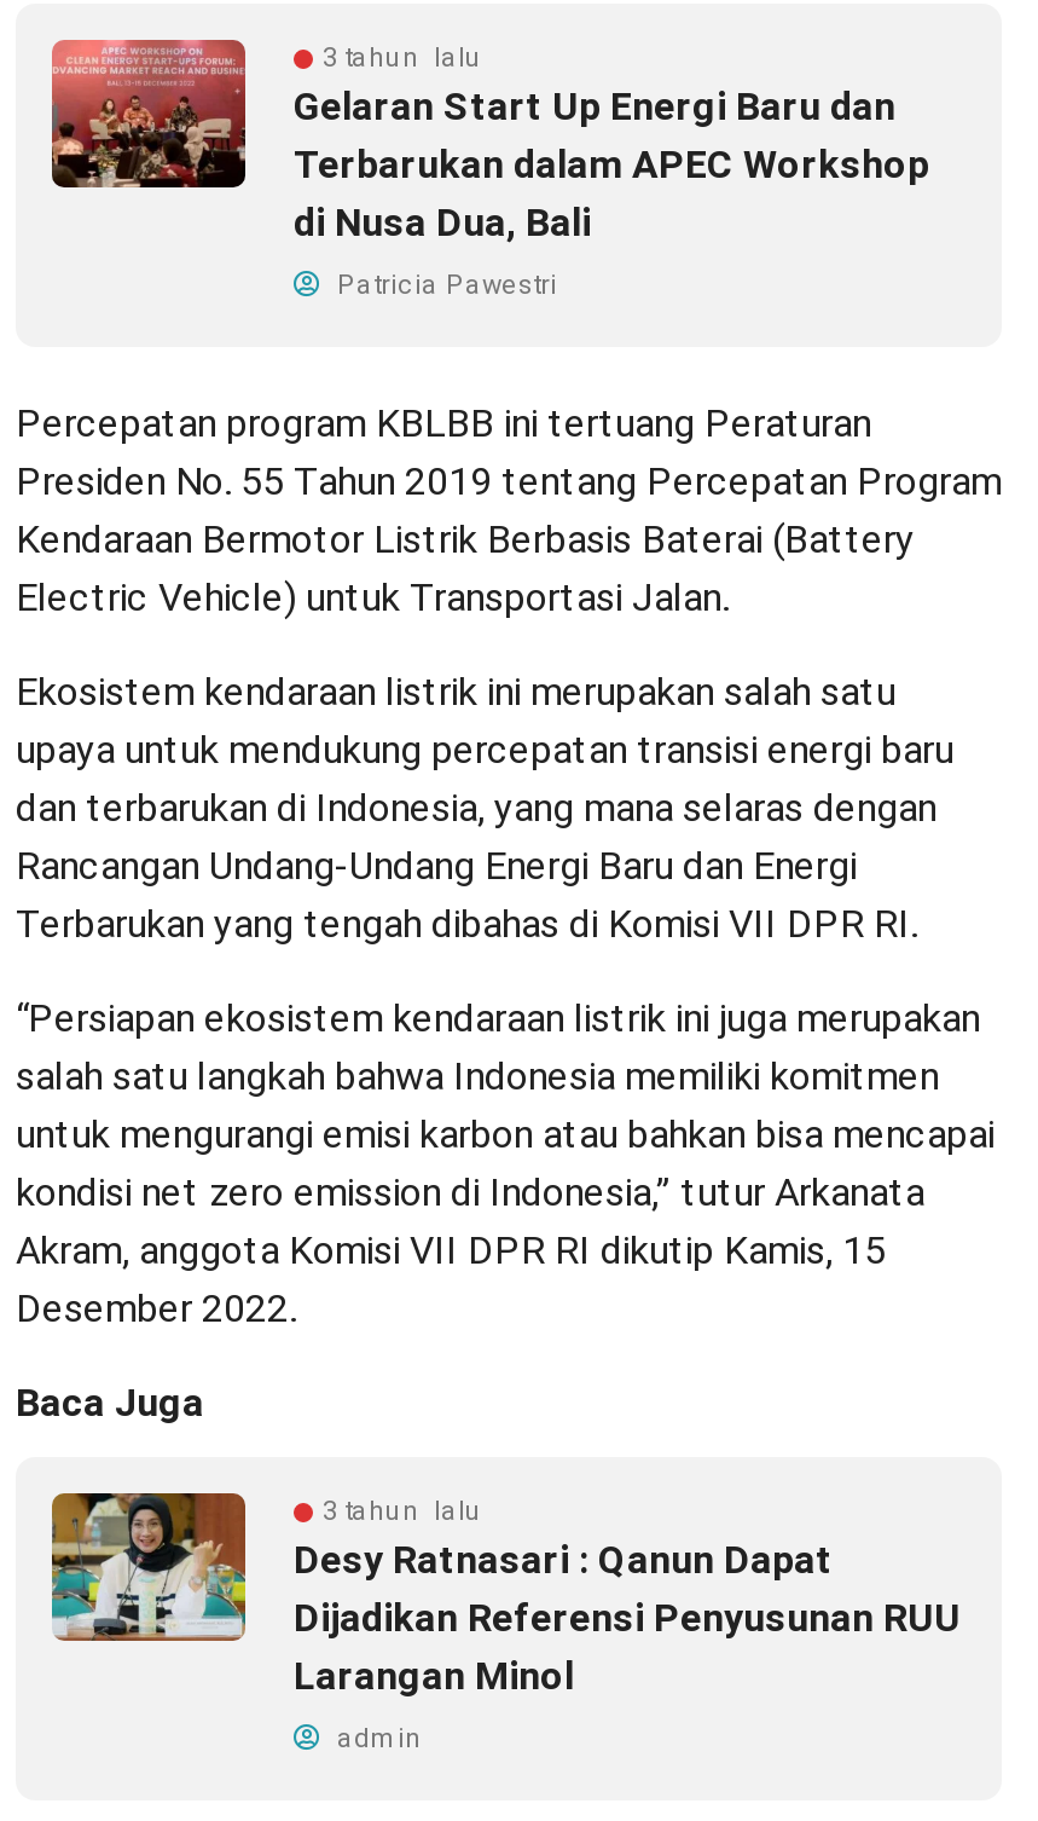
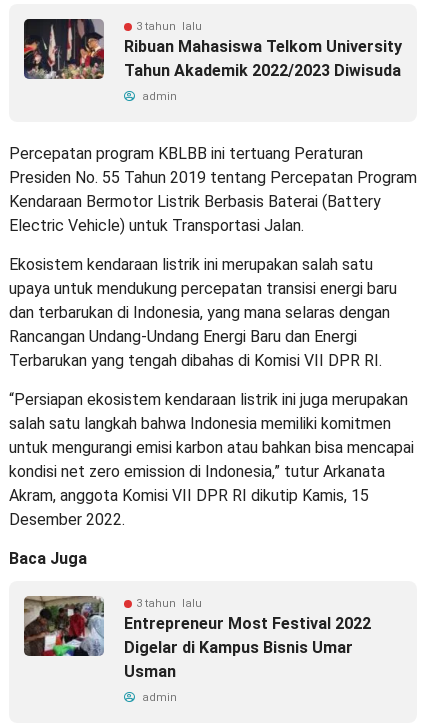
[50,37,929,246] [image] | Gelaran Start Up Energi Baru dan | Terbarukan dalam APEC Workshop | di Nusa Dua, Bali -> [23,18,402,80] [image] | Ribuan Mahasiswa Telkom University | Tahun Akademik 2022/2023 Diwisuda
[330,271,557,302] Patricia Pawestri -> [139,90,177,103] admin
[50,1491,961,1700] [image] | Desy Ratnasari : Qanun Dapat | Dijadikan Referensi Penyusunan RUU | Larangan Minol -> [23,595,371,681] [image] | Entrepreneur Most Festival 2022 | Digelar di Kampus Bisnis Umar | Usman

